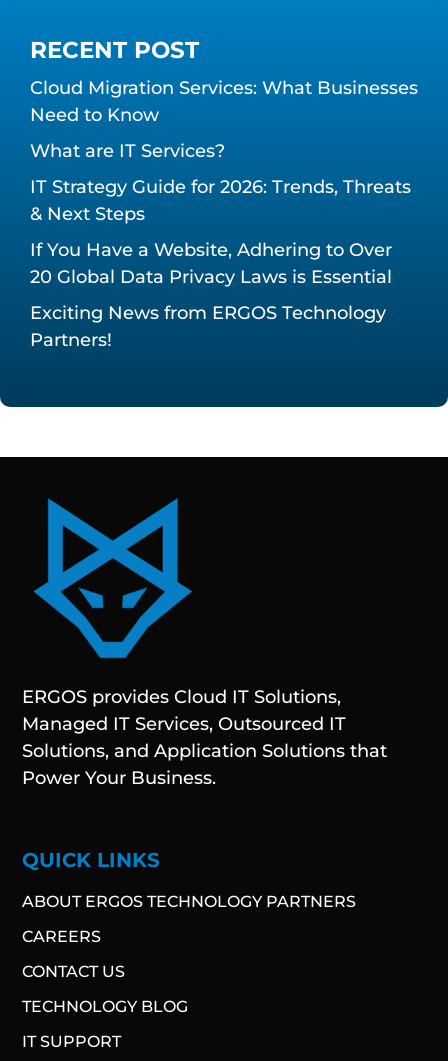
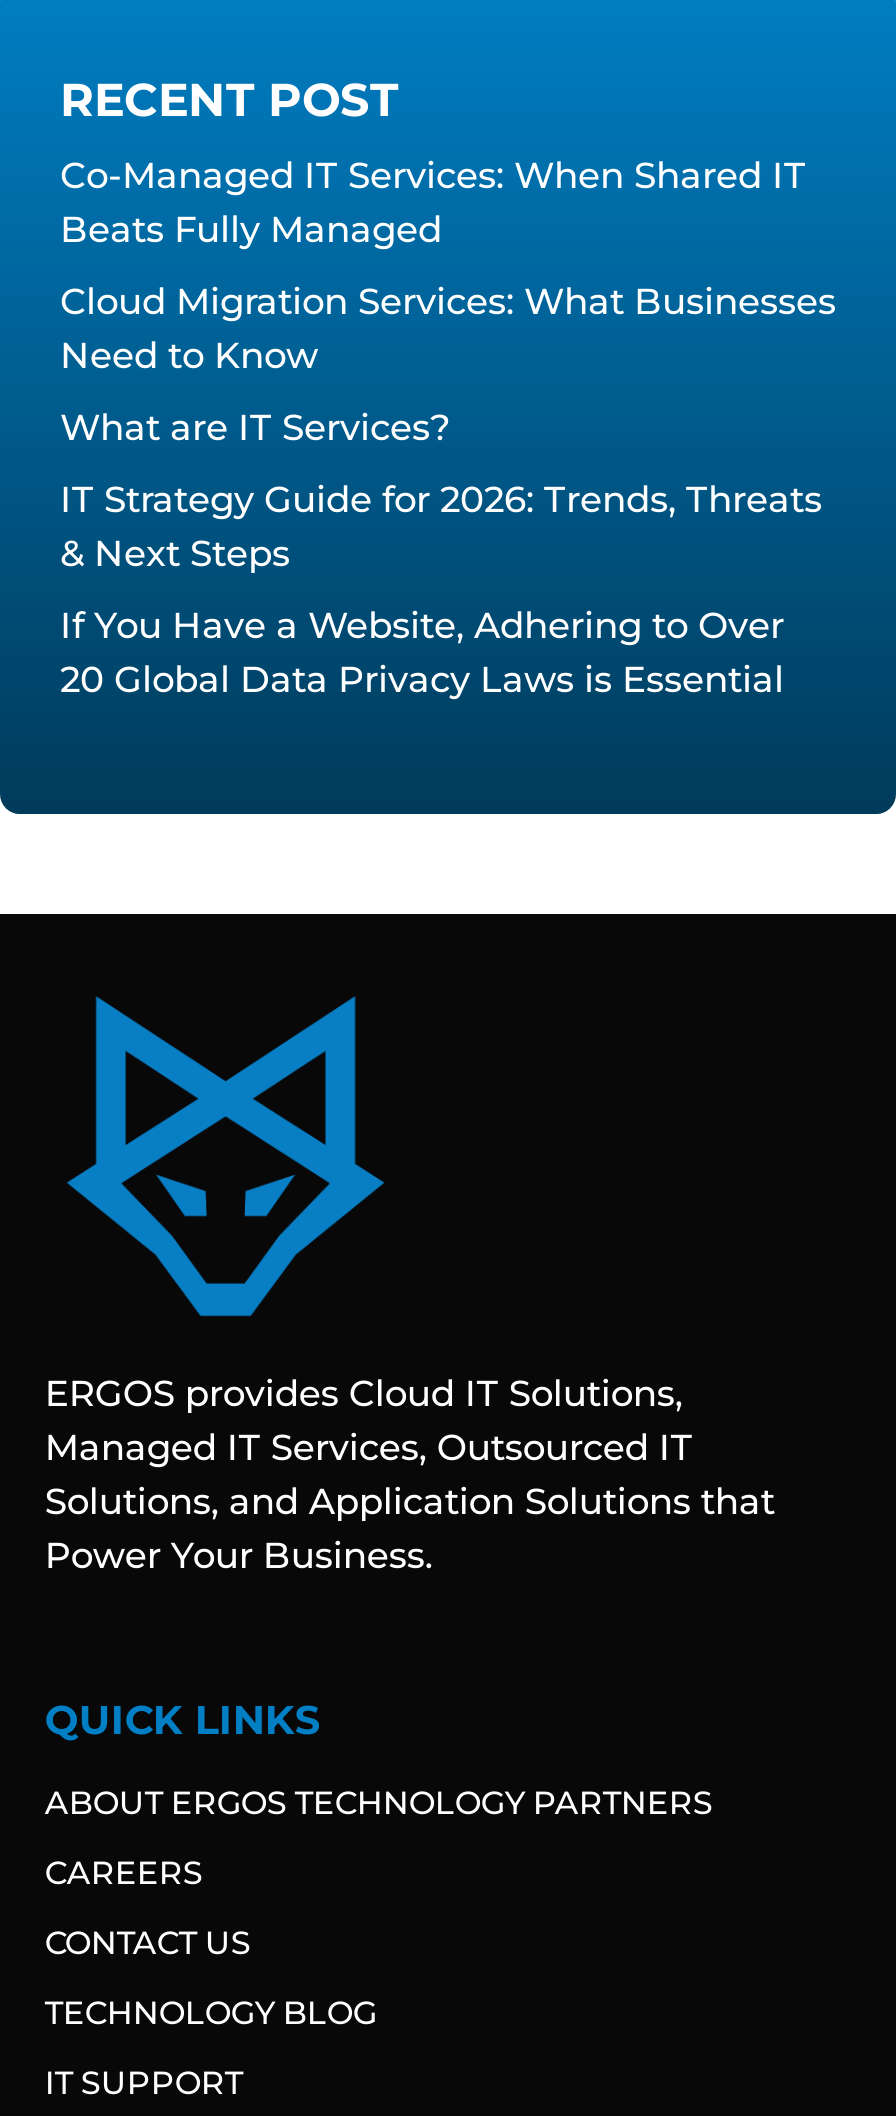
none -> [60,153,806,251] Co-Managed IT Services: When Shared IT | Beats Fully Managed
moved [30,77,418,288] -> [60,279,836,701]: Cloud Migration Services: What Businesses | Need to Know | What are IT Services? | IT Strategy Guide for 2026: Trends, Threats | & Next Steps | If You Have a Website, Adhering to Over | 20 Global Data Privacy Laws is Essential
[30,302,386,351] Exciting News from ERGOS Technology | Partners! -> none

